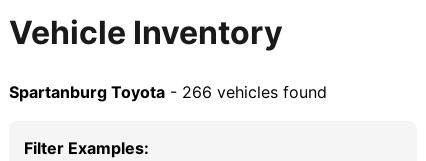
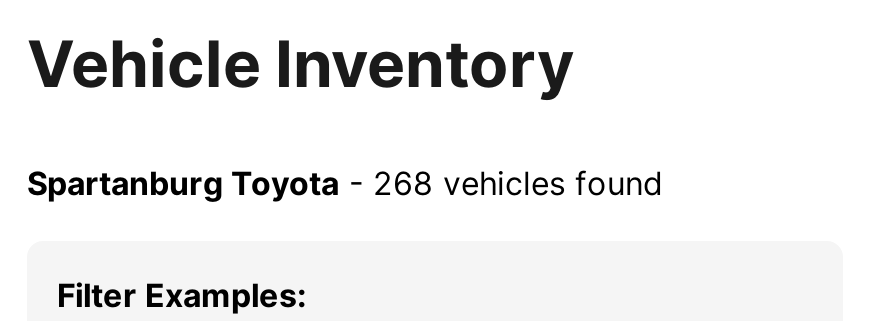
[9,82,327,102] Spartanburg Toyota - 266 vehicles found -> [27,163,663,203] Spartanburg Toyota - 268 vehicles found

